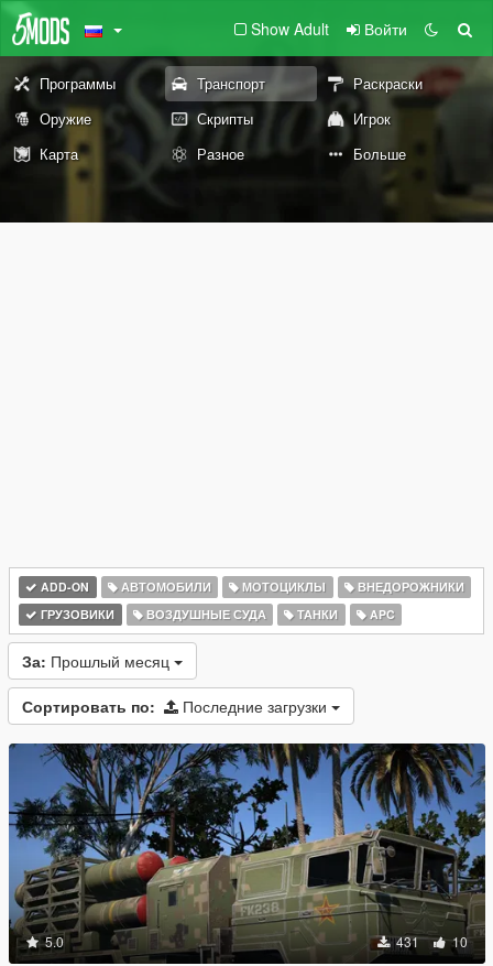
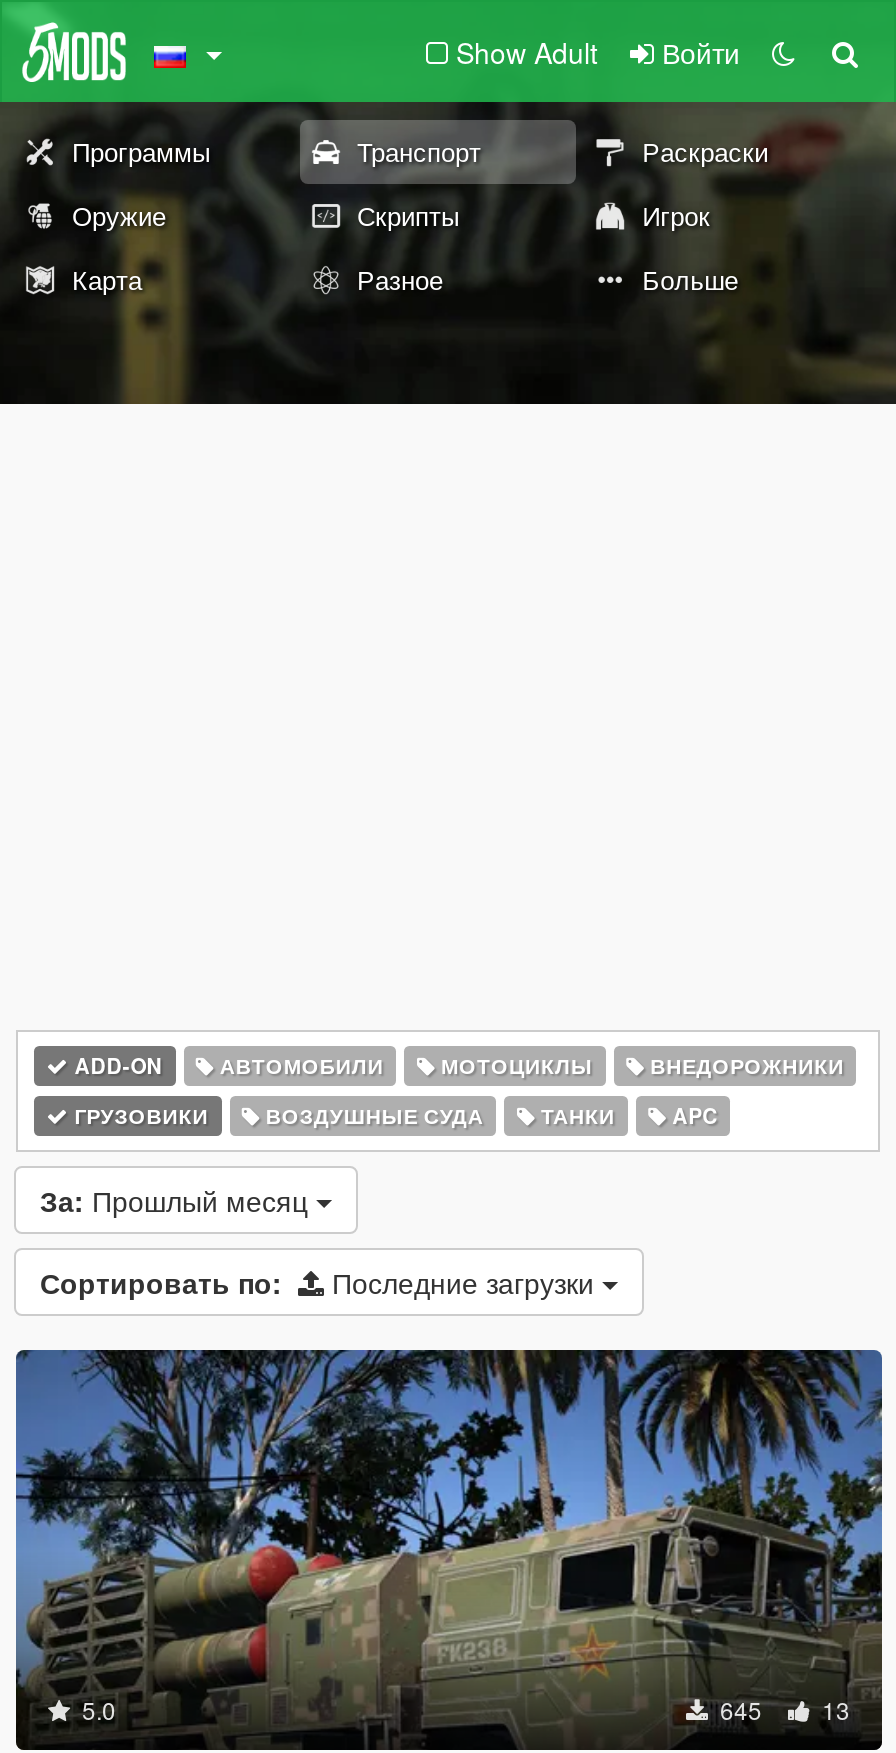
[393,932,423,951] 431 -> [714,1692,768,1726] 645
[449,932,468,951] 10 -> [816,1692,850,1726] 13

